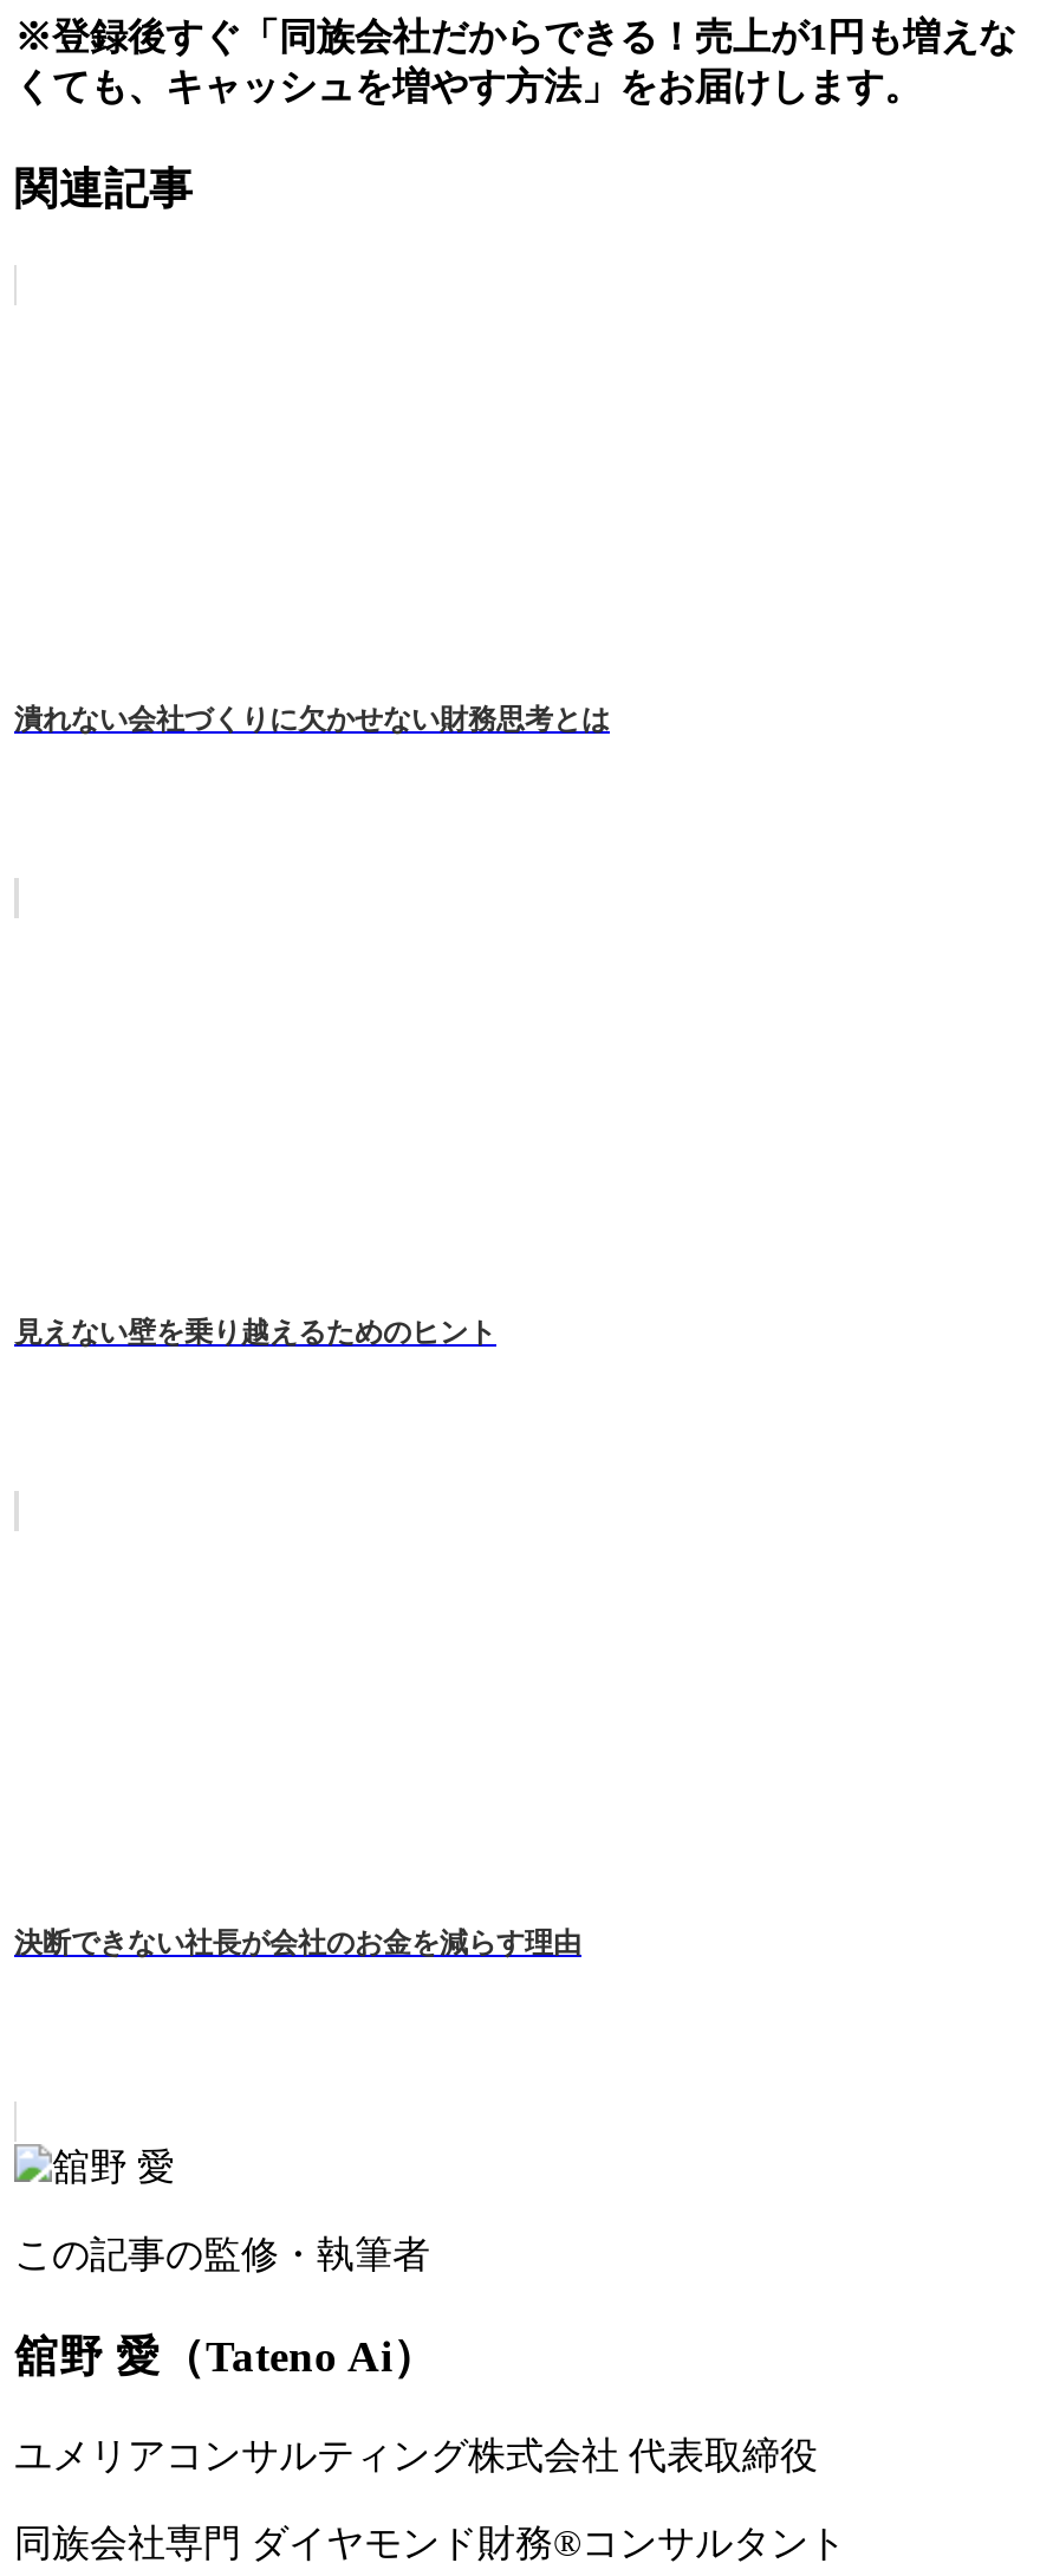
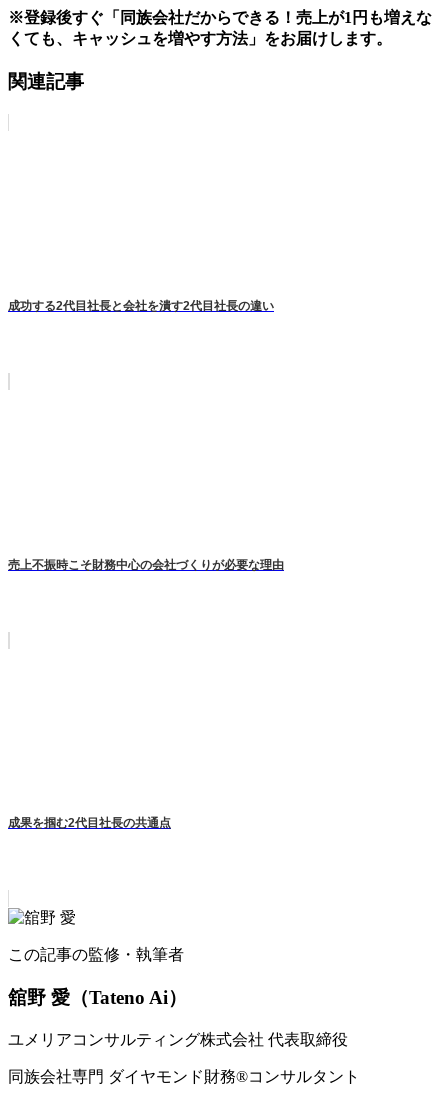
[14,702,610,735] 潰れない会社づくりに欠かせない財務思考とは -> [8,299,274,313] 成功する2代目社長と会社を潰す2代目社長の違い
[14,1315,496,1348] 見えない壁を乗り越えるためのヒント -> [8,557,284,571] 売上不振時こそ財務中心の会社づくりが必要な理由
[14,1928,581,1961] 決断できない社長が会社のお金を減らす理由 -> [8,816,171,830] 成果を掴む2代目社長の共通点

